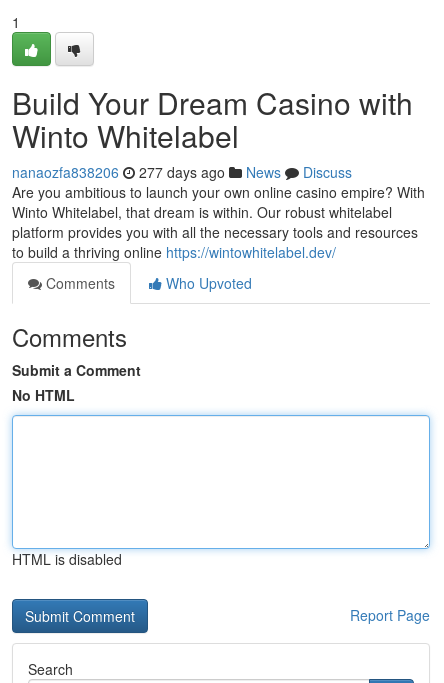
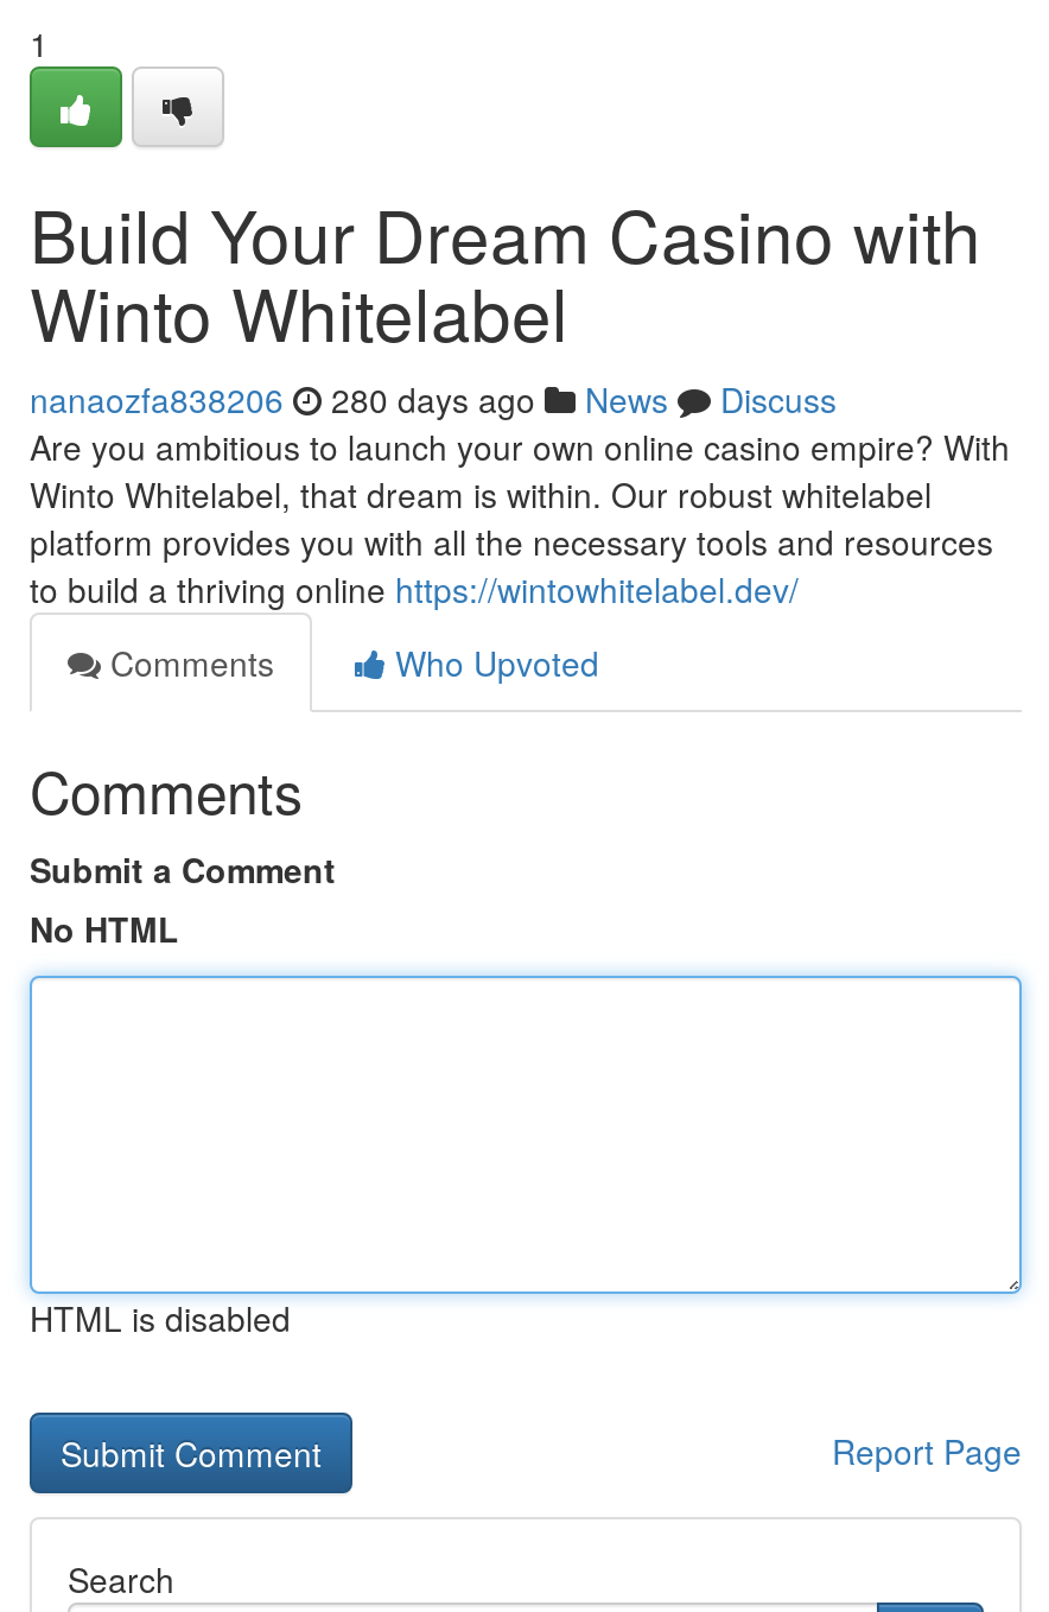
[12,162,352,182] nanaozfa838206 277 days ago News Discuss -> [30,375,837,423] nanaozfa838206 280 days ago News Discuss

